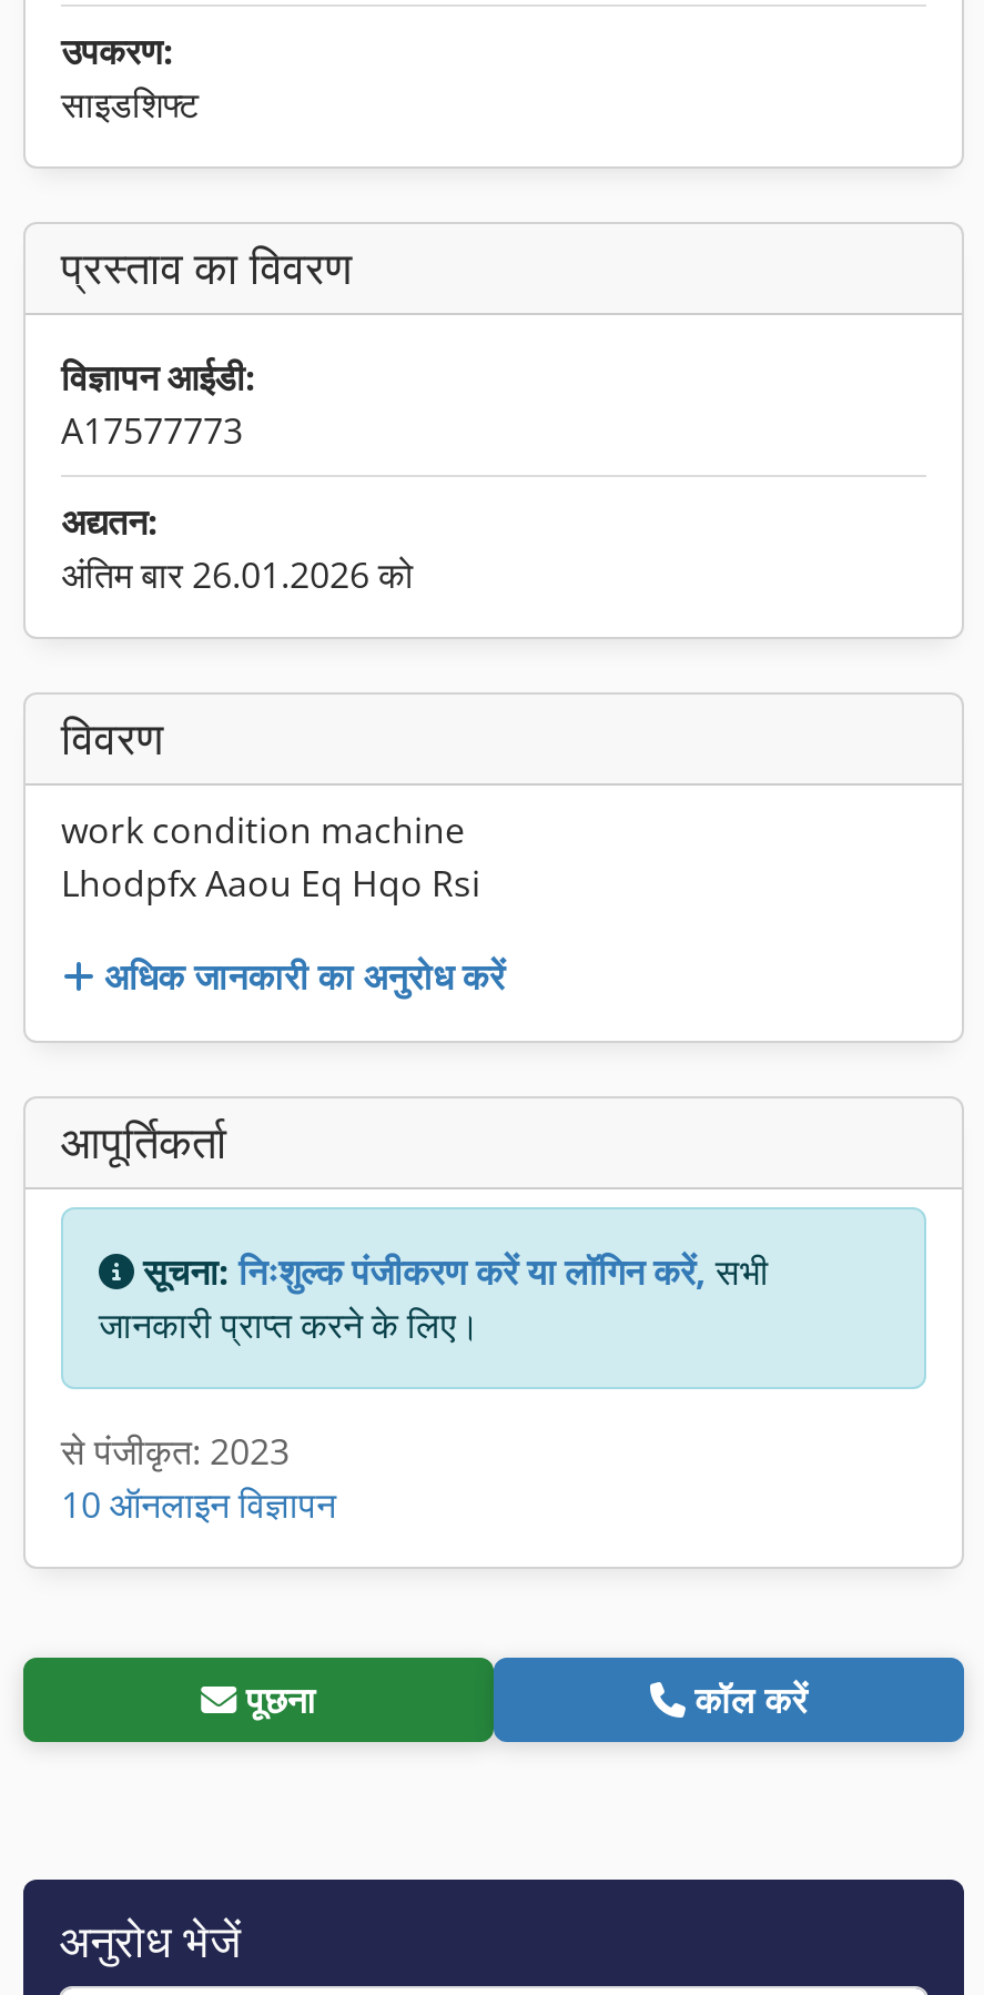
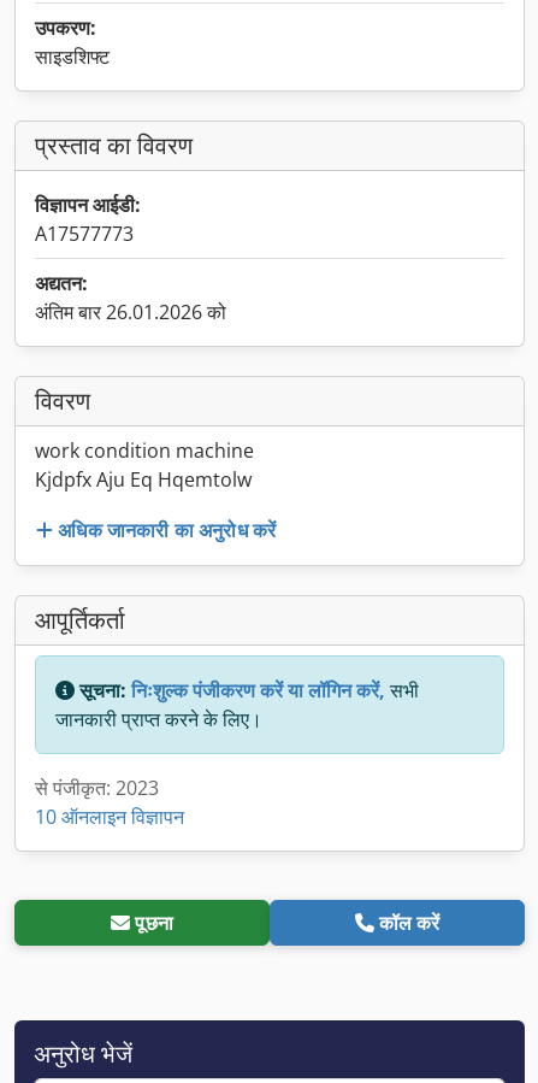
[61,859,480,908] Lhodpfx Aaou Eq Hqo Rsi -> [35,466,252,493] Kjdpfx Aju Eq Hqemtolw

